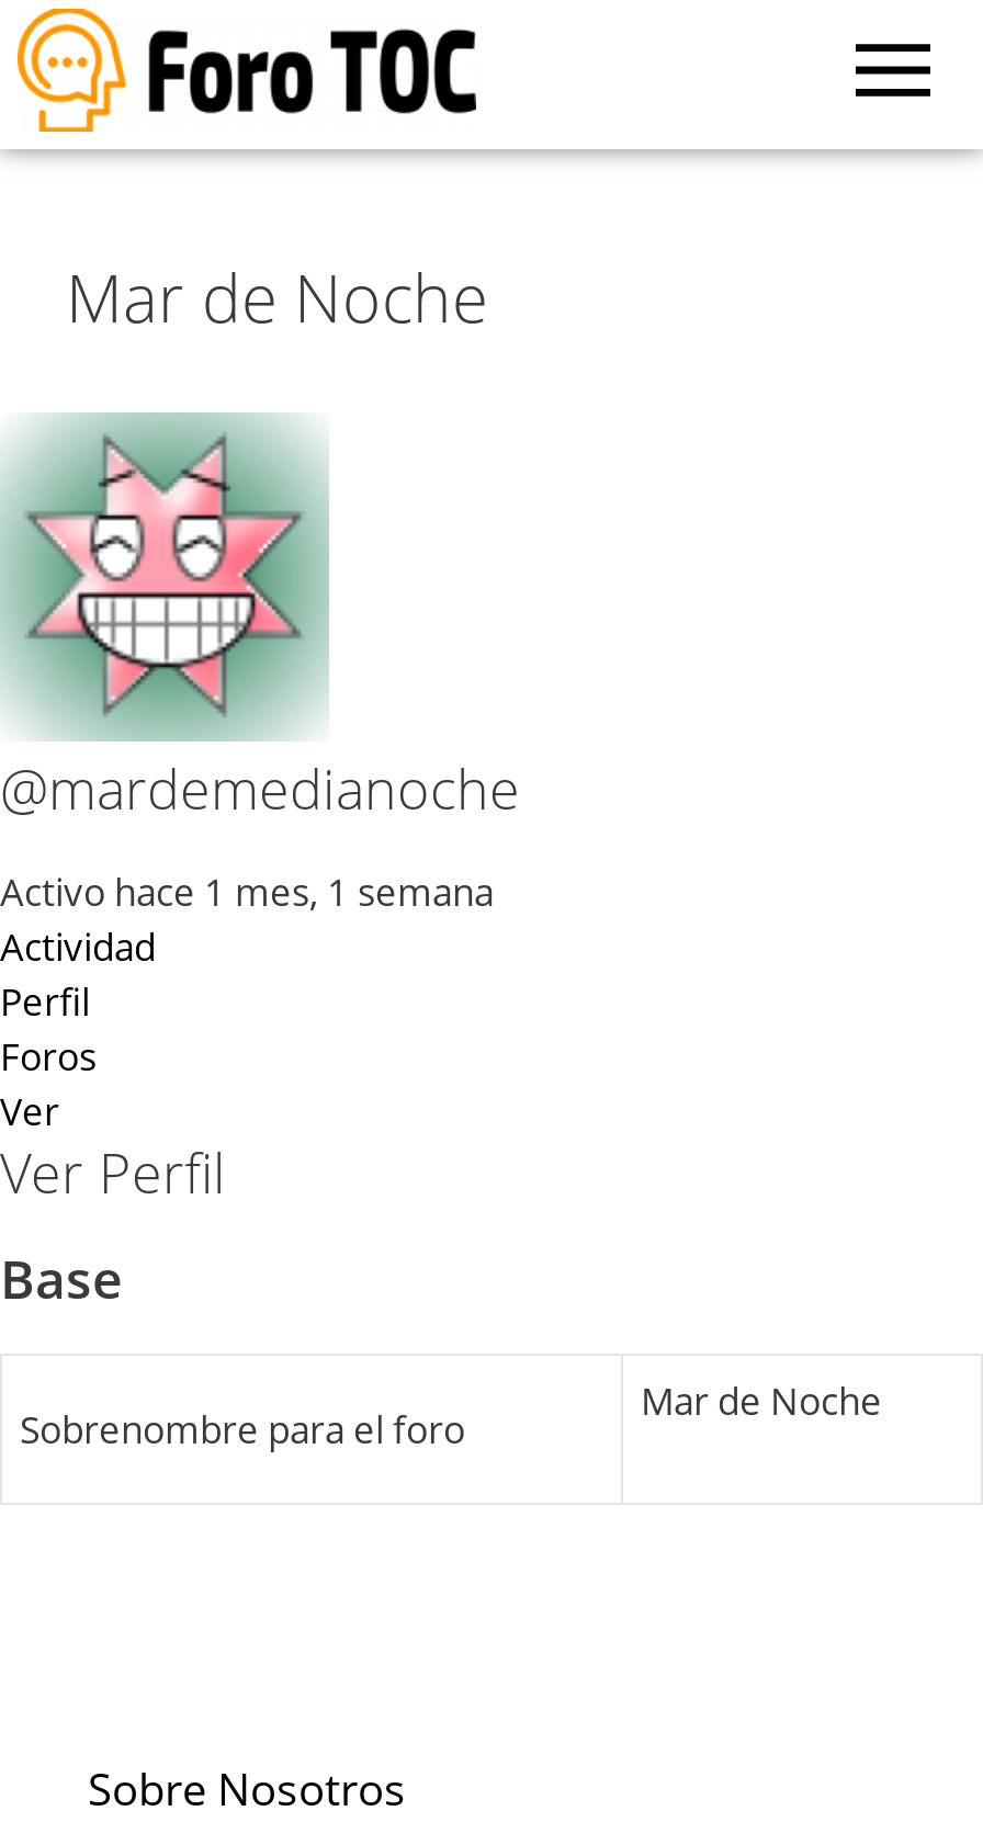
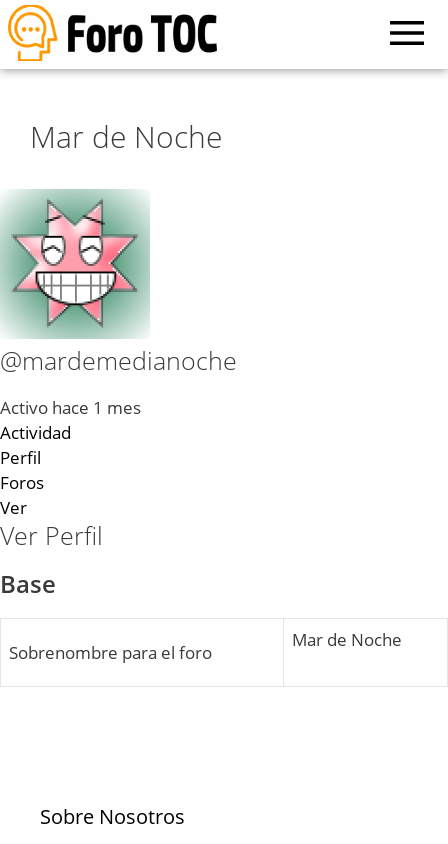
[0,866,494,916] Activo hace 1 mes, 1 semana -> [0,396,141,419] Activo hace 1 mes

